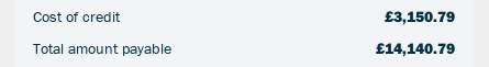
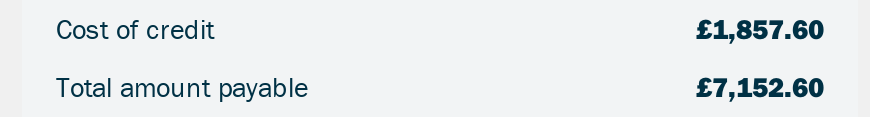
[385,7,455,26] £3,150.79 -> [696,11,824,47] £1,857.60
[376,38,455,58] £14,140.79 -> [696,69,824,105] £7,152.60

